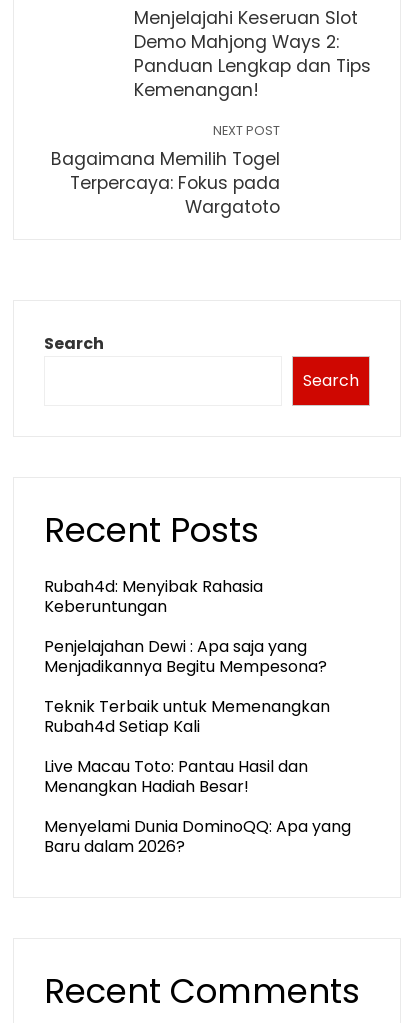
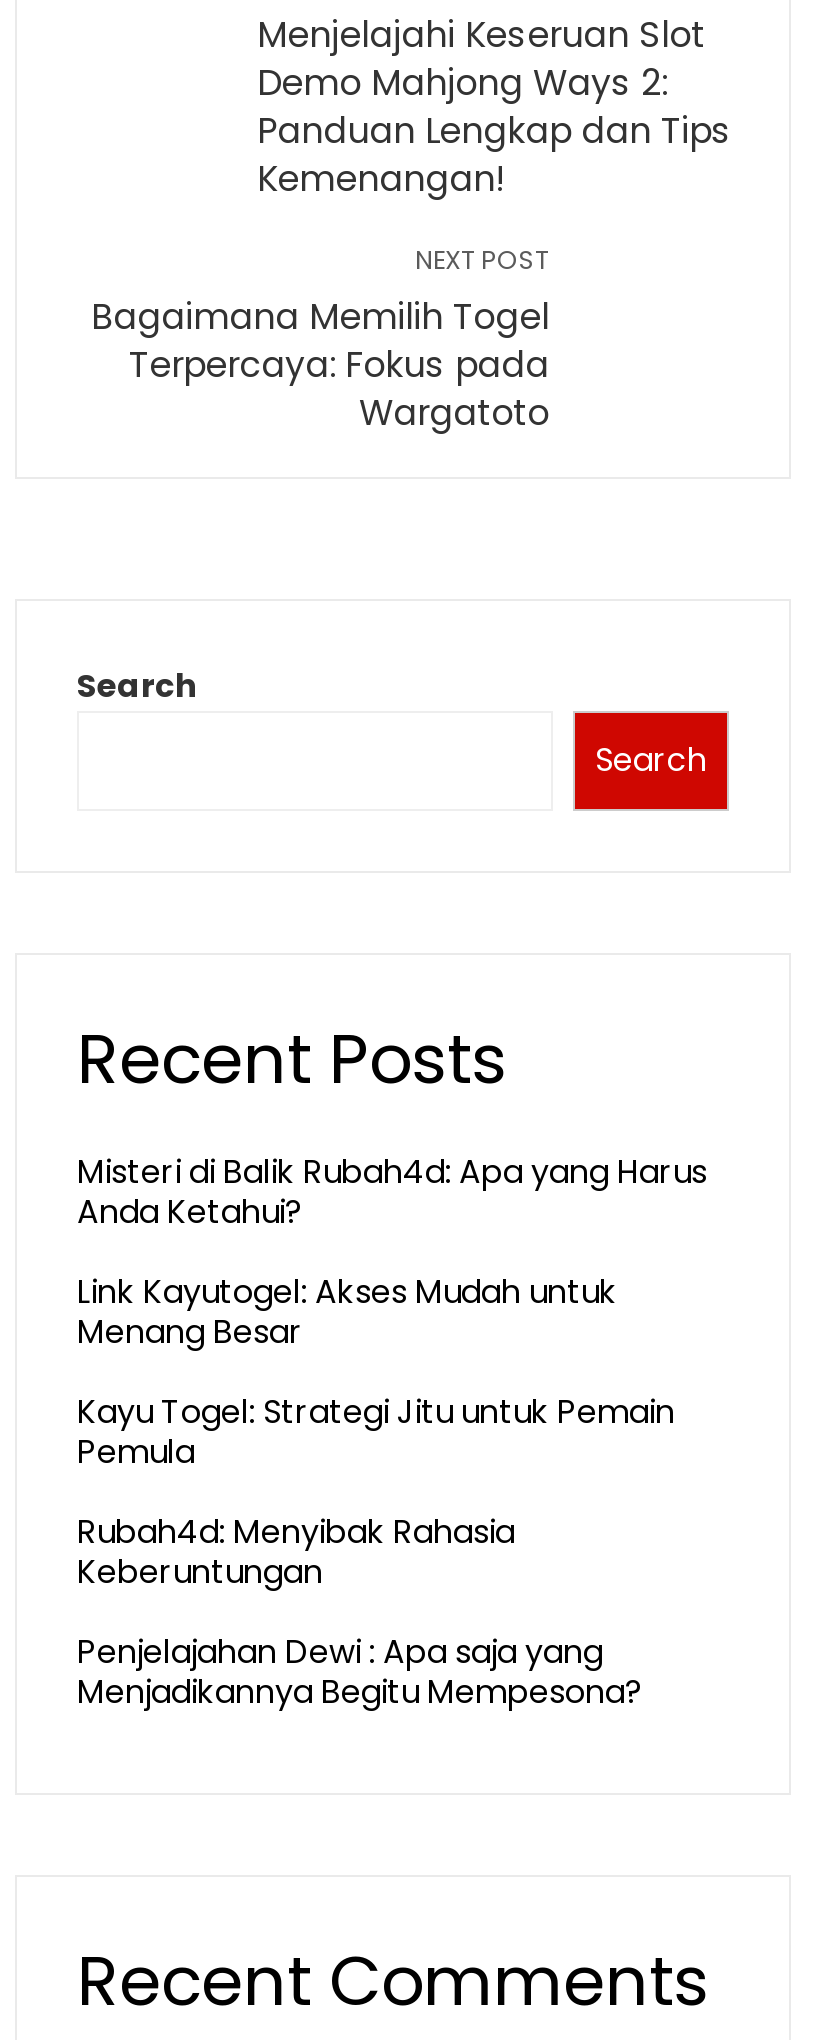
none -> [77,1149,707,1475] Misteri di Balik Rubah4d: Apa yang Harus | Anda Ketahui? | Link Kayutogel: Akses Mudah untuk | Menang Besar | Kayu Togel: Strategi Jitu untuk Pemain | Pemula
moved [44,575,327,678] -> [77,1509,643,1715]: Rubah4d: Menyibak Rahasia | Keberuntungan | Penjelajahan Dewi : Apa saja yang | Menjadikannya Begitu Mempesona?
[44,695,351,858] Teknik Terbaik untuk Memenangkan | Rubah4d Setiap Kali | Live Macau Toto: Pantau Hasil dan | Menangkan Hadiah Besar! | Menyelami Dunia DominoQQ: Apa yang | Baru dalam 2026? -> none

